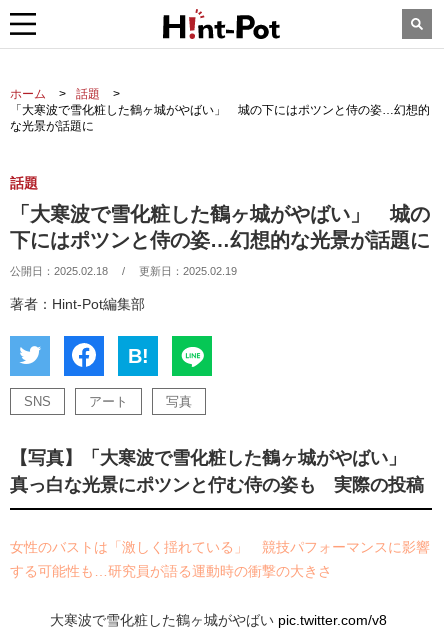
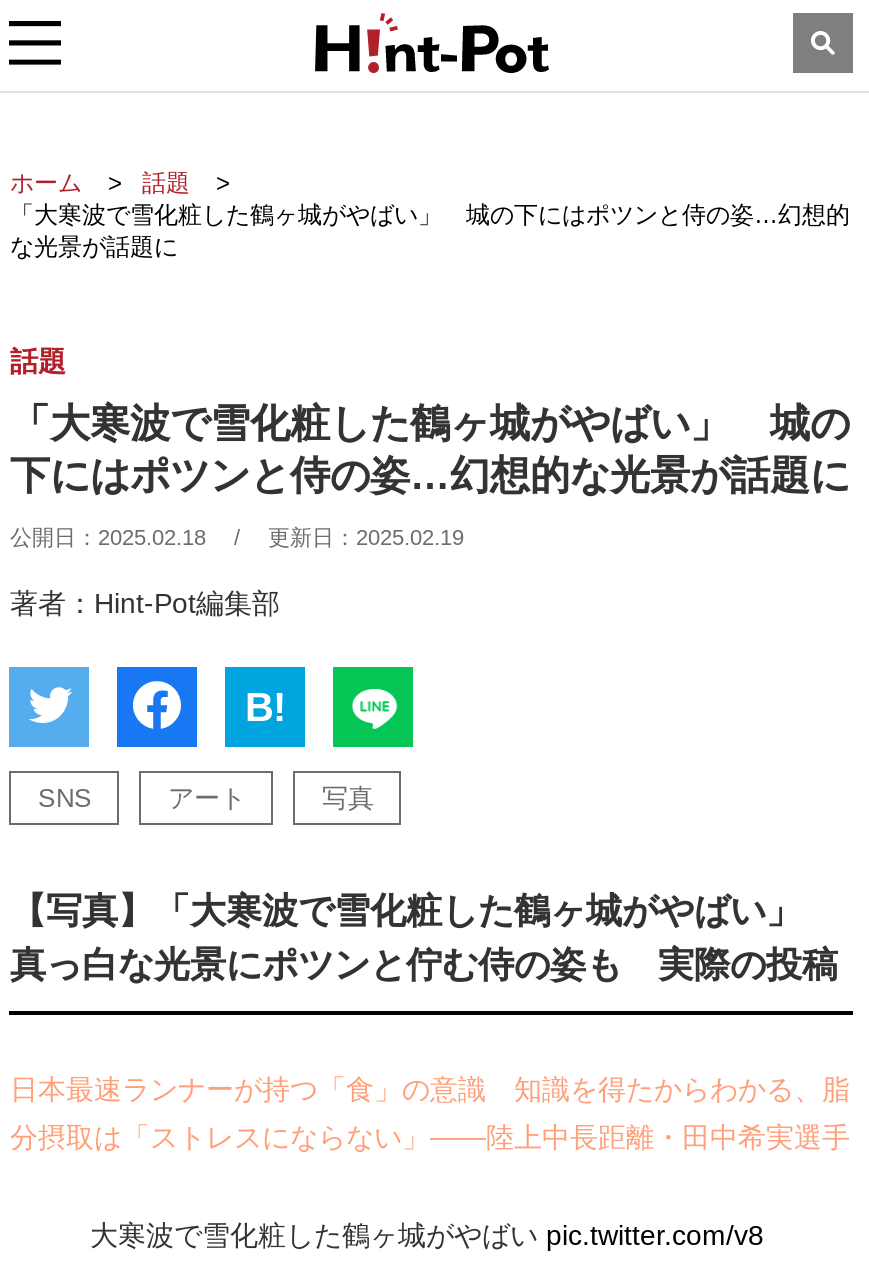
[10,539,430,555] 女性のバストは「激しく揺れている」 競技パフォーマンスに影響 -> [10,1073,850,1105] 日本最速ランナーが持つ「食」の意識 知識を得たからわかる、脂
[10,563,332,579] する可能性も…研究員が語る運動時の衝撃の大きさ -> [10,1121,850,1153] 分摂取は「ストレスにならない」――陸上中長距離・田中希実選手

